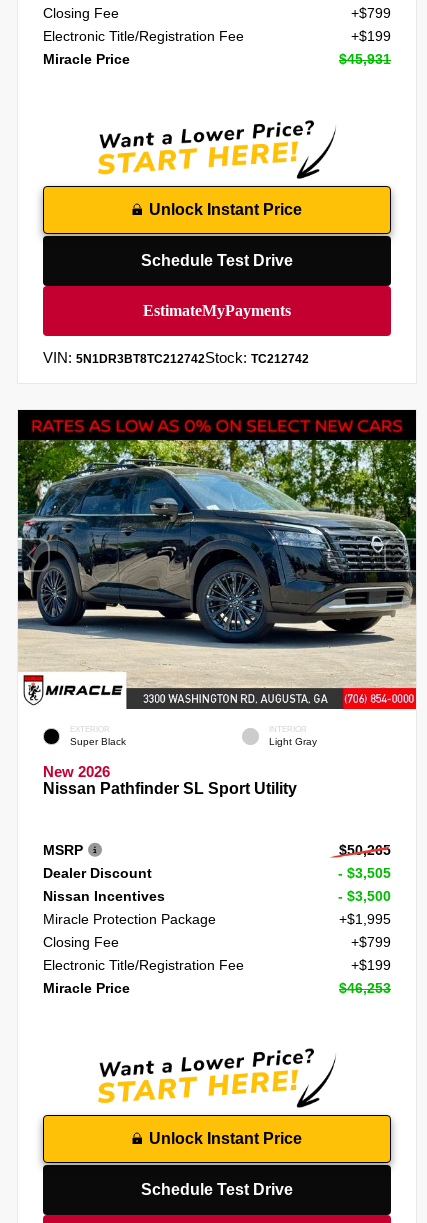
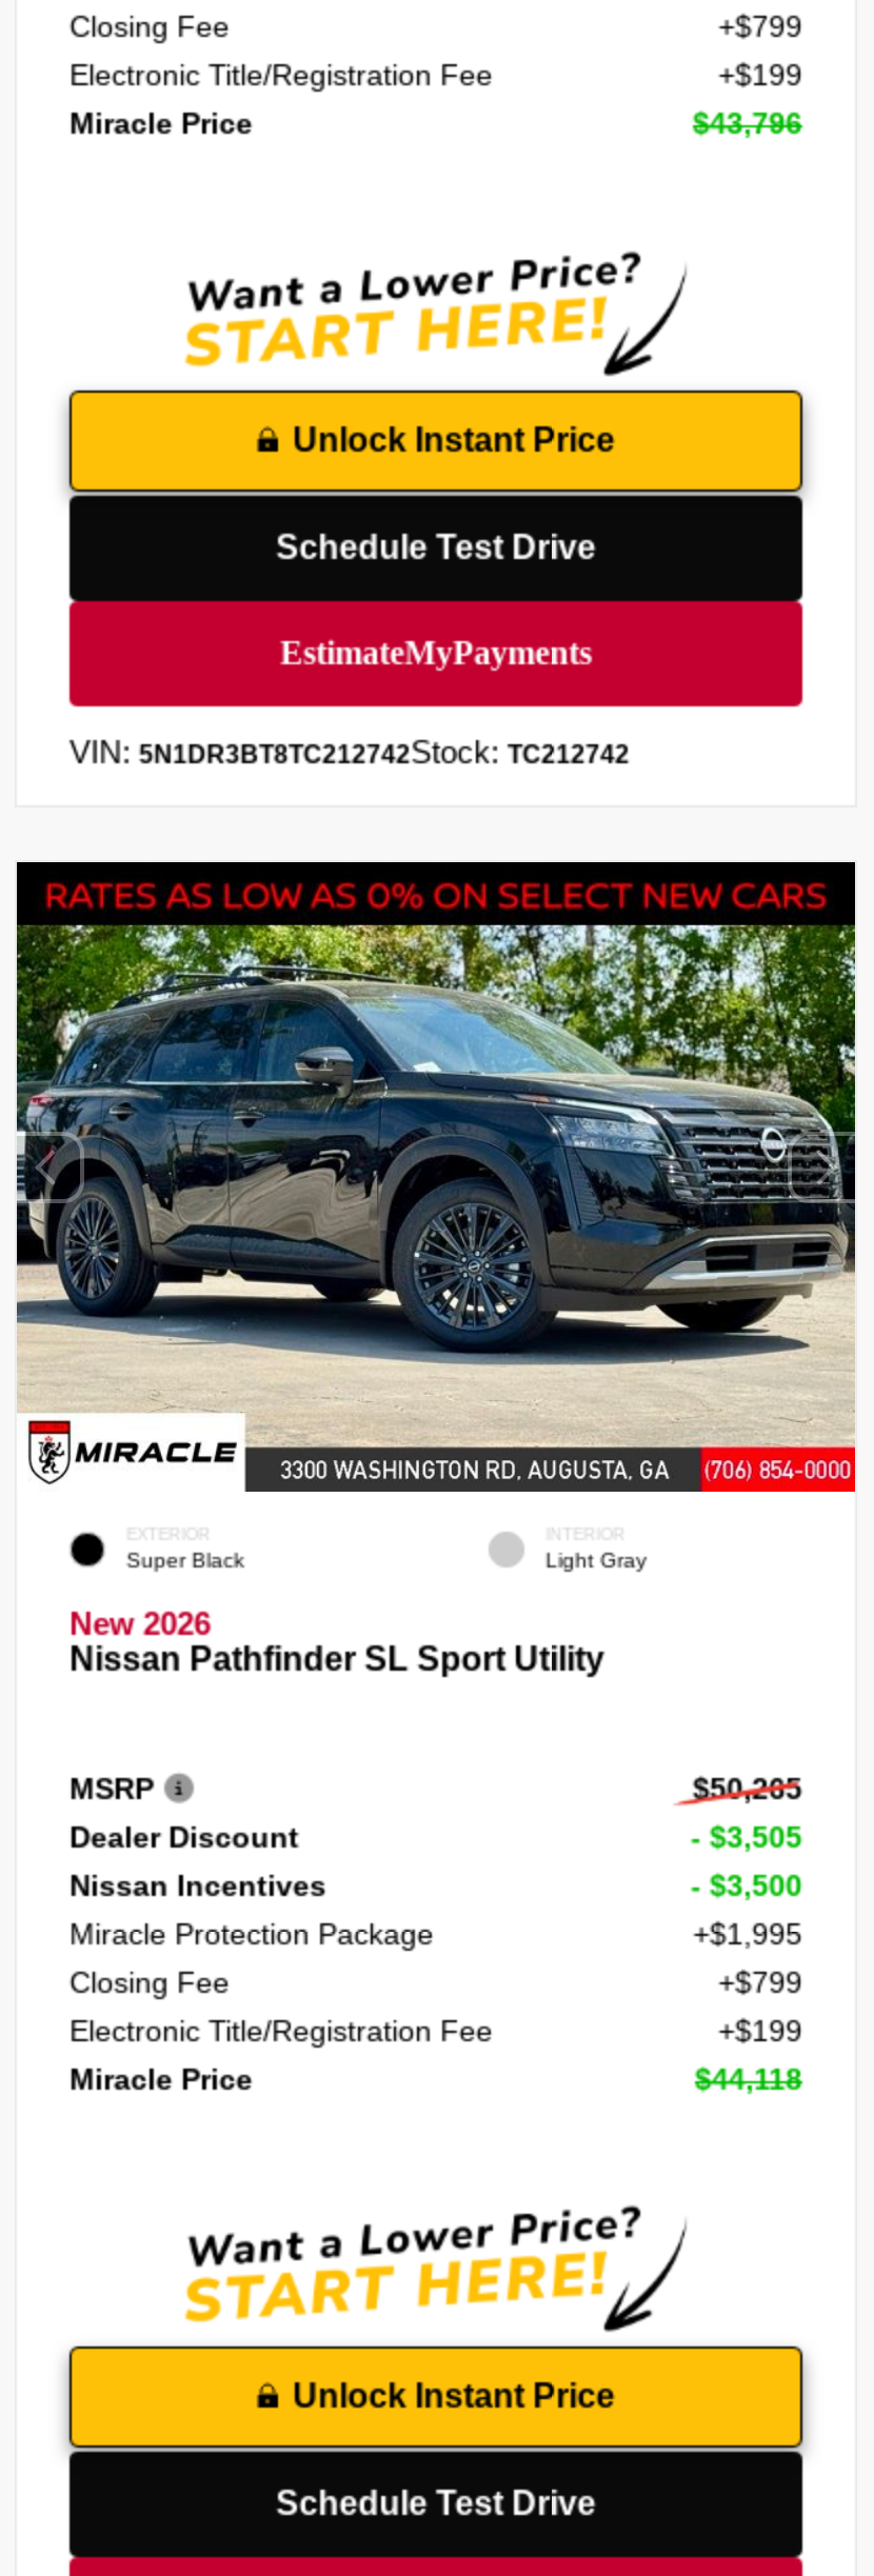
[339,52,391,68] $45,931 -> [693,108,802,141] $43,796
[339,980,391,996] $46,253 -> [695,2062,802,2096] $44,118

